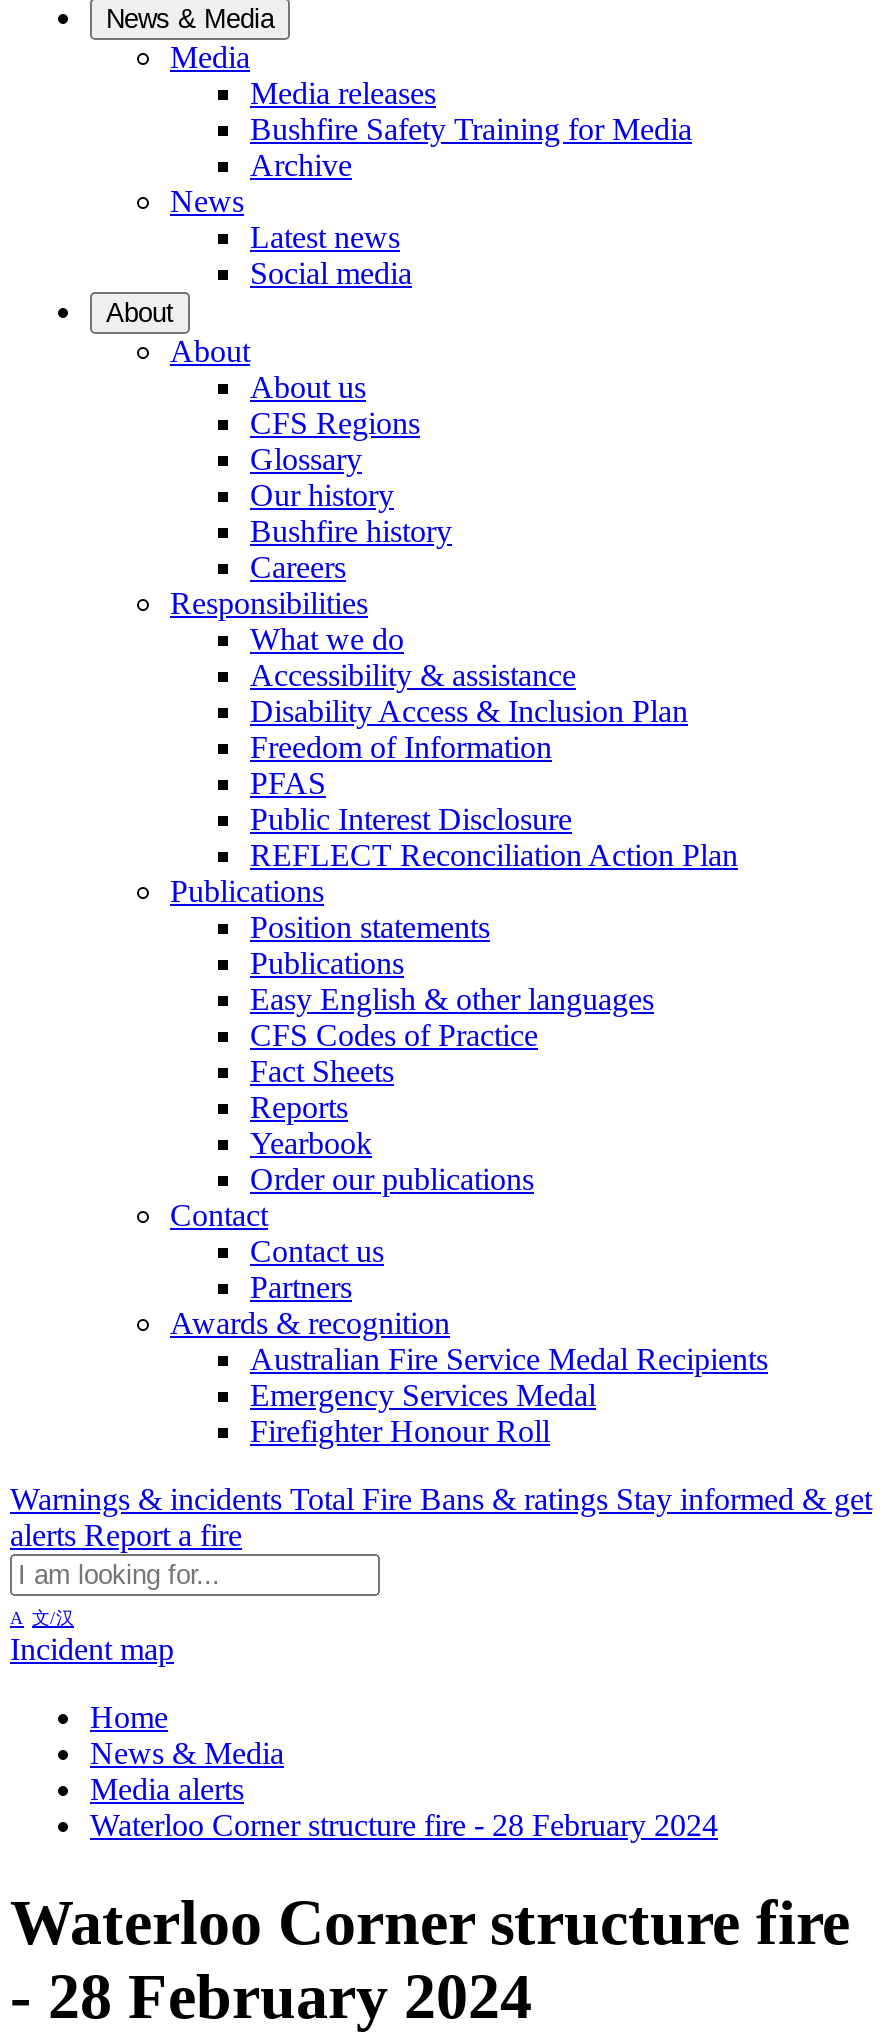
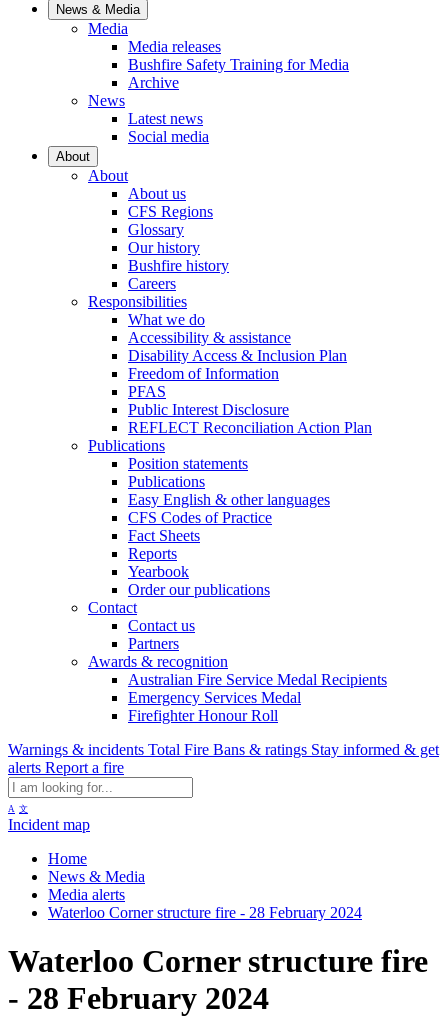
[10,1608,74,1628] A 文/汉 -> [8,804,28,814] A 文

